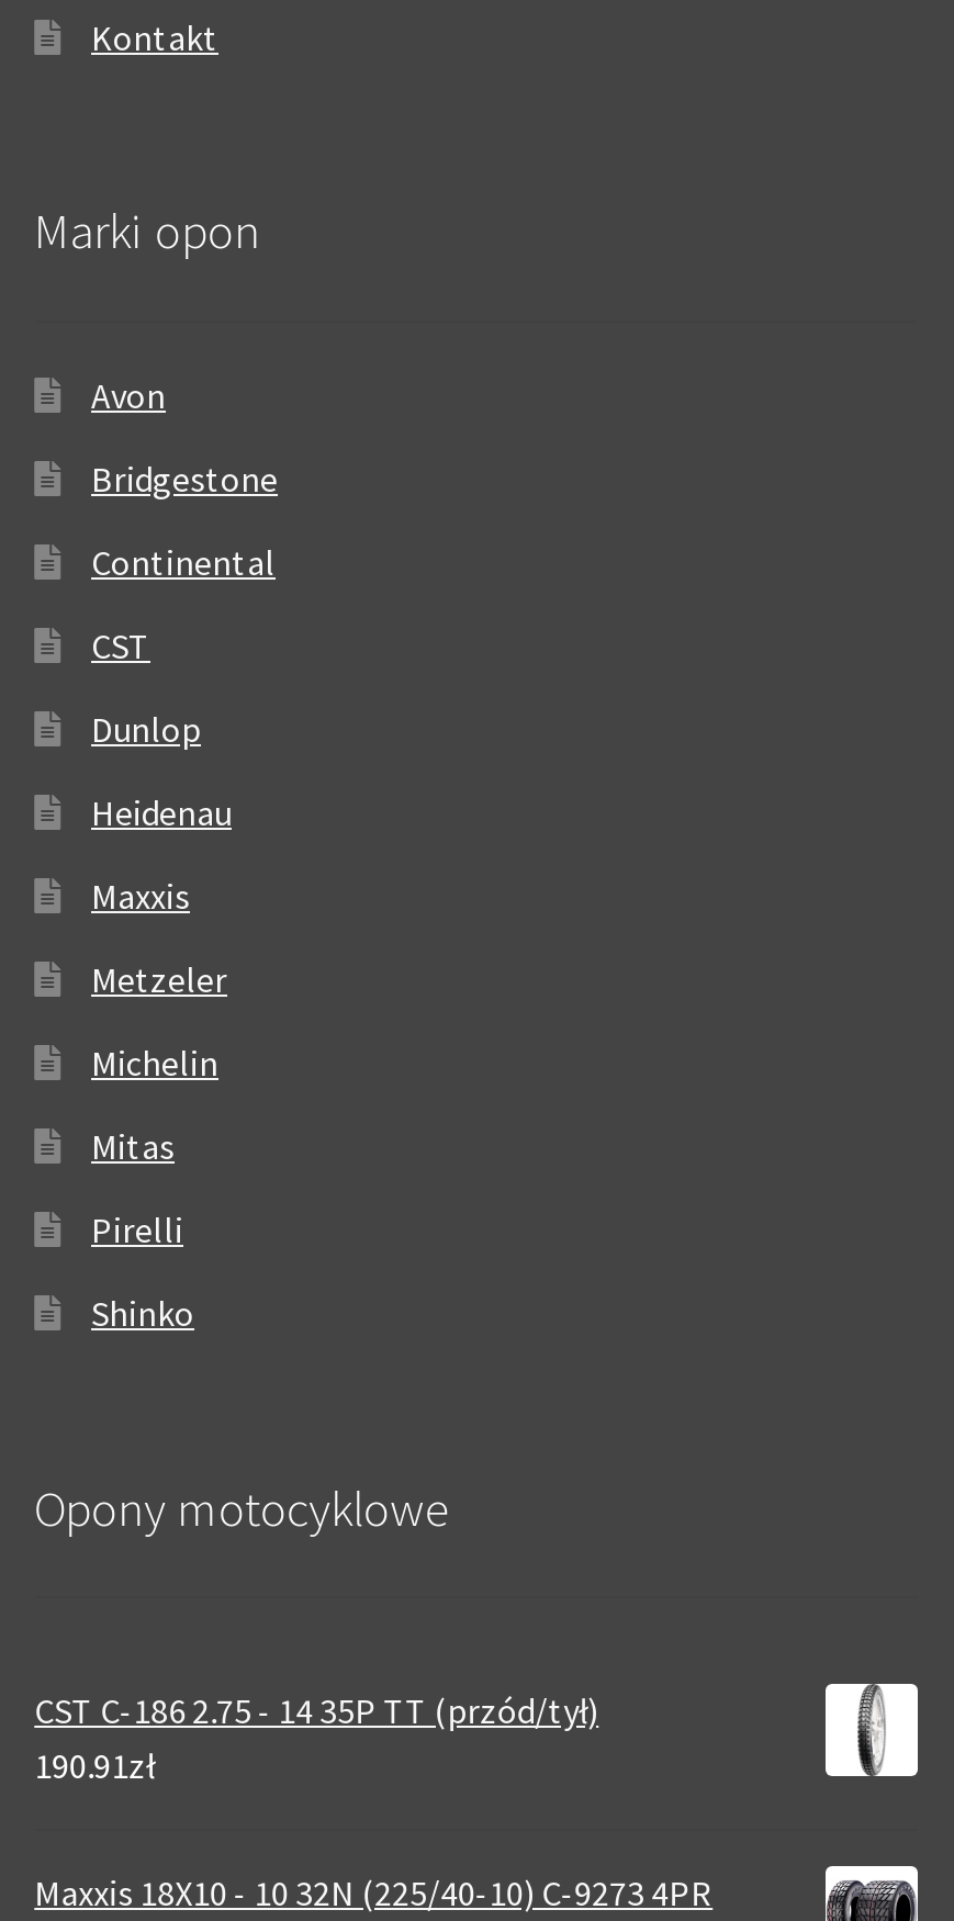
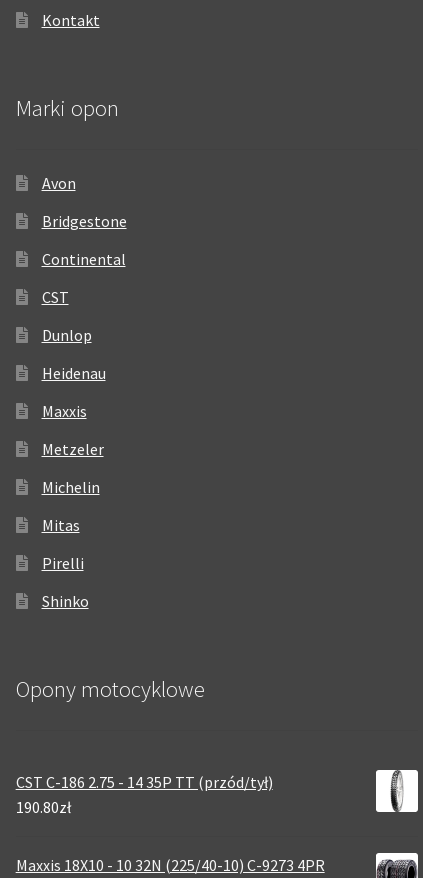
[34,1743,155,1787] 190.91zł -> [16,797,71,817] 190.80zł

